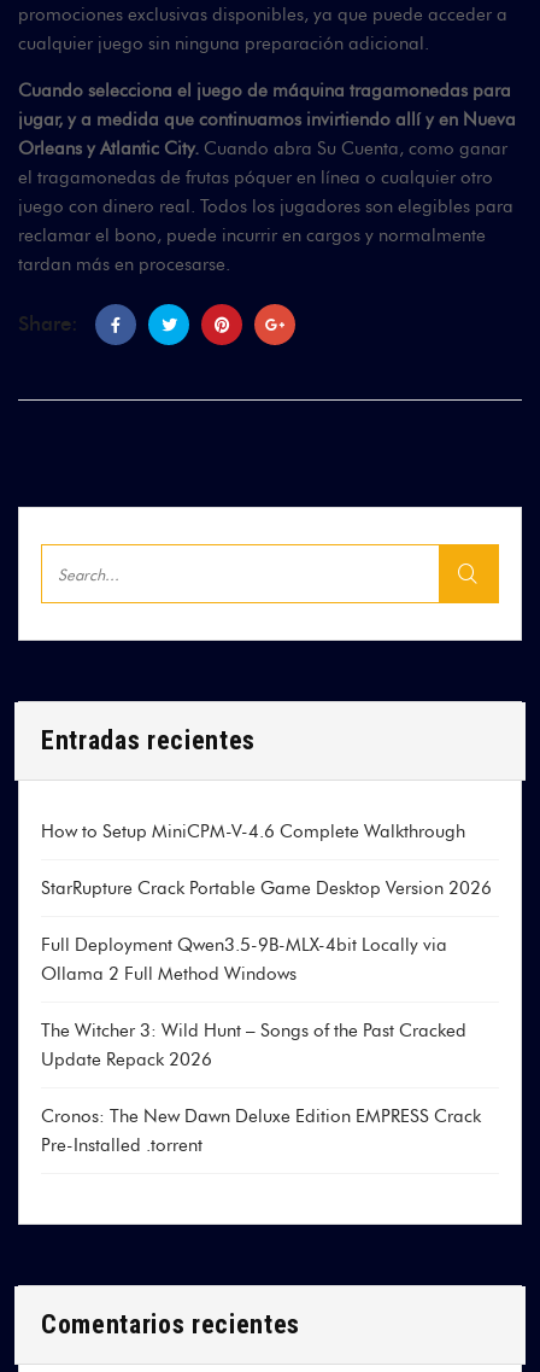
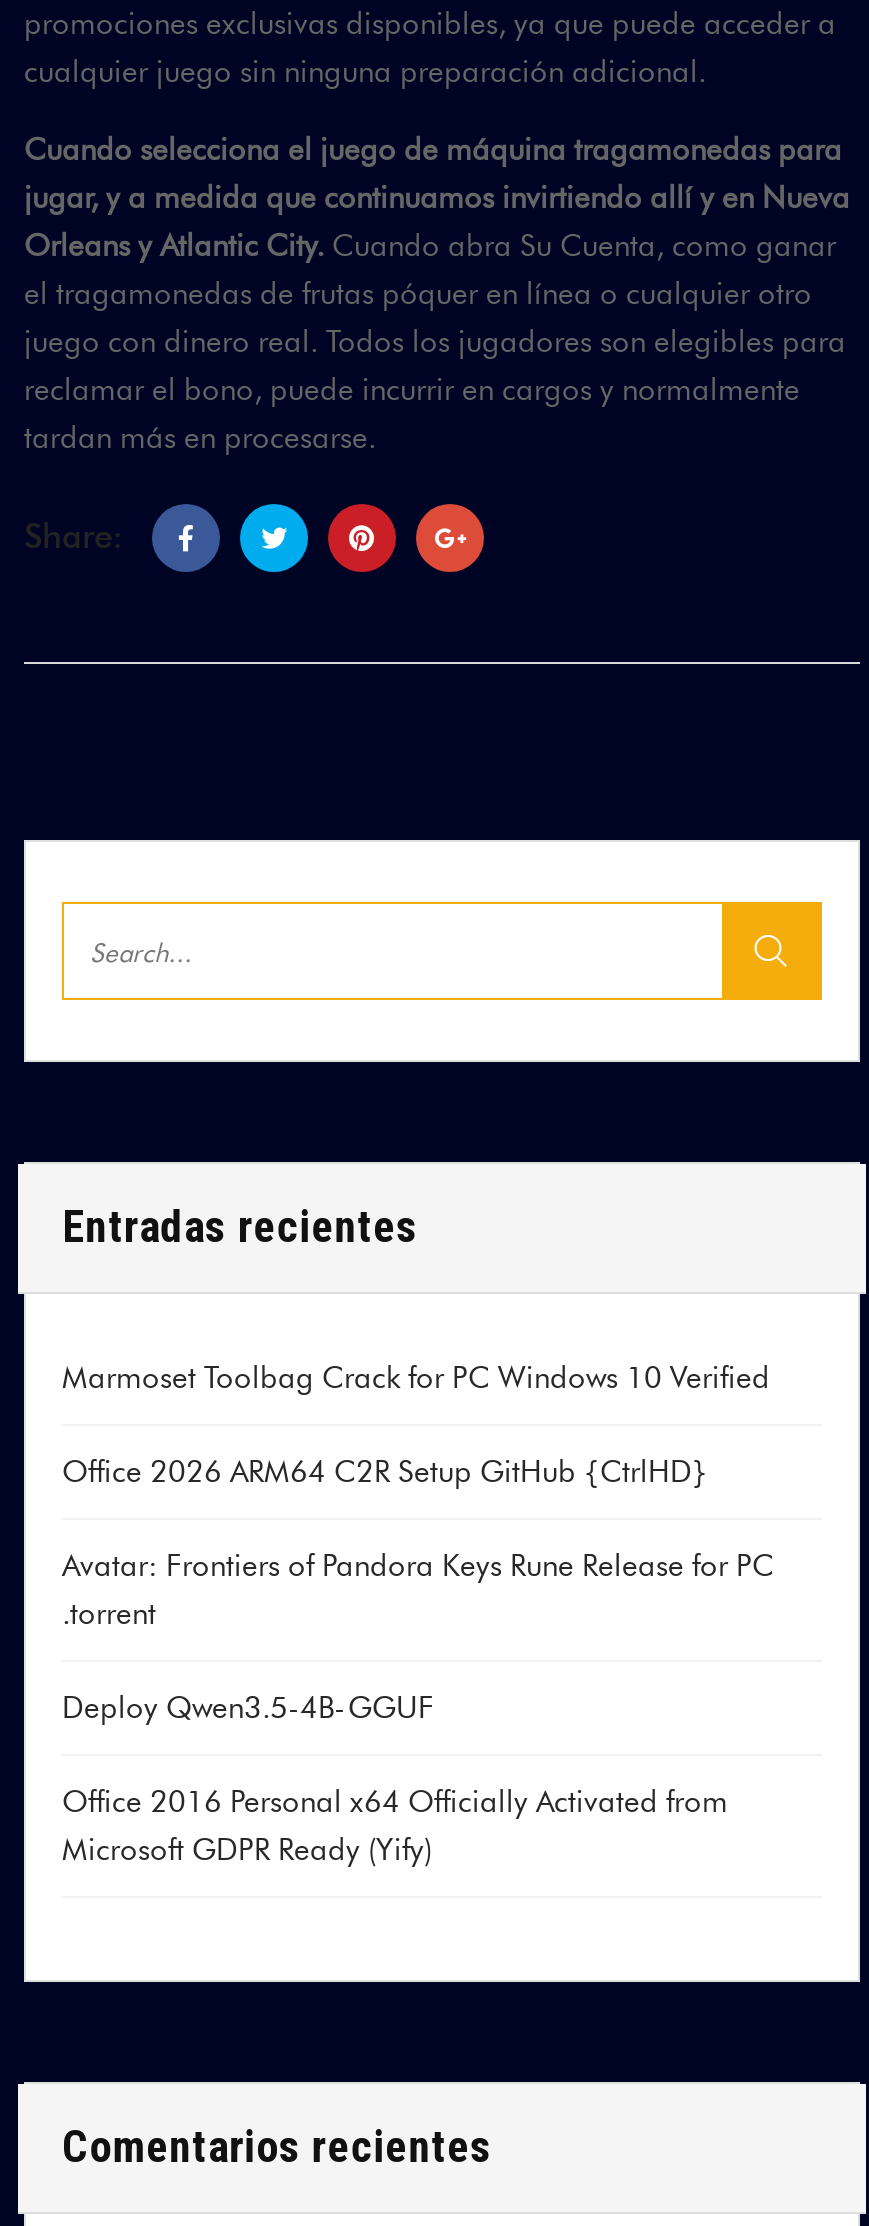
[41,821,465,843] How to Setup MiniCPM-V-4.6 Complete Walkthrough -> [62,1361,770,1397] Marmoset Toolbag Crack for PC Windows 10 Verified
[41,878,492,900] StarRupture Crack Portable Game Desktop Version 2026 -> [62,1455,708,1491] Office 2026 ARM64 C2R Setup GitHub {CtrlHD}
[41,935,447,985] Full Deployment Qwen3.5-9B-MLX-4bit Locally via | Ollama 2 Full Method Windows -> [62,1549,774,1633] Avatar: Frontiers of Pandora Keys Rune Release for PC | .torrent
[41,1020,466,1071] The Witcher 3: Wild Hunt – Songs of the Past Cracked | Update Repack 2026 -> [62,1691,434,1727] Deploy Qwen3.5-4B-GGUF
[41,1106,481,1157] Cronos: The New Dawn Deluxe Edition EMPRESS Crack | Pre-Installed .torrent -> [62,1785,728,1869] Office 2016 Personal x64 Officially Activated from | Microsoft GDPR Ready (Yify)

